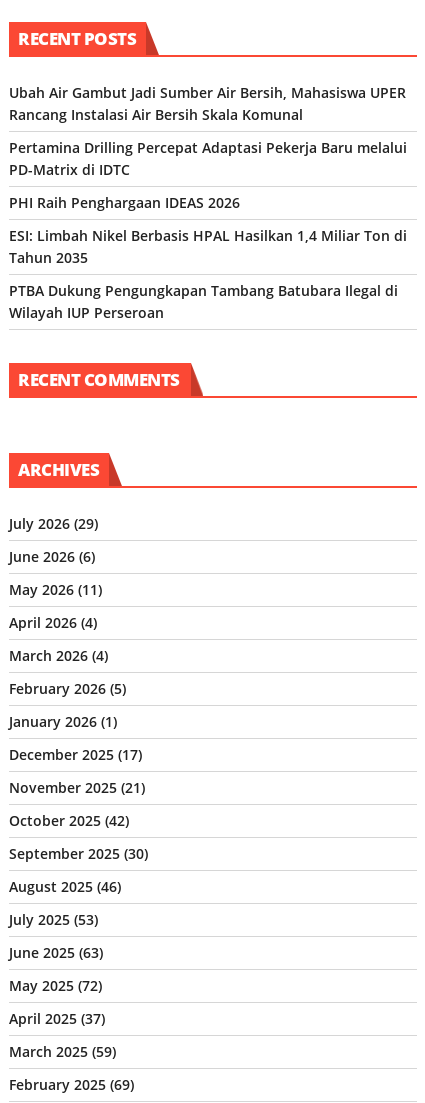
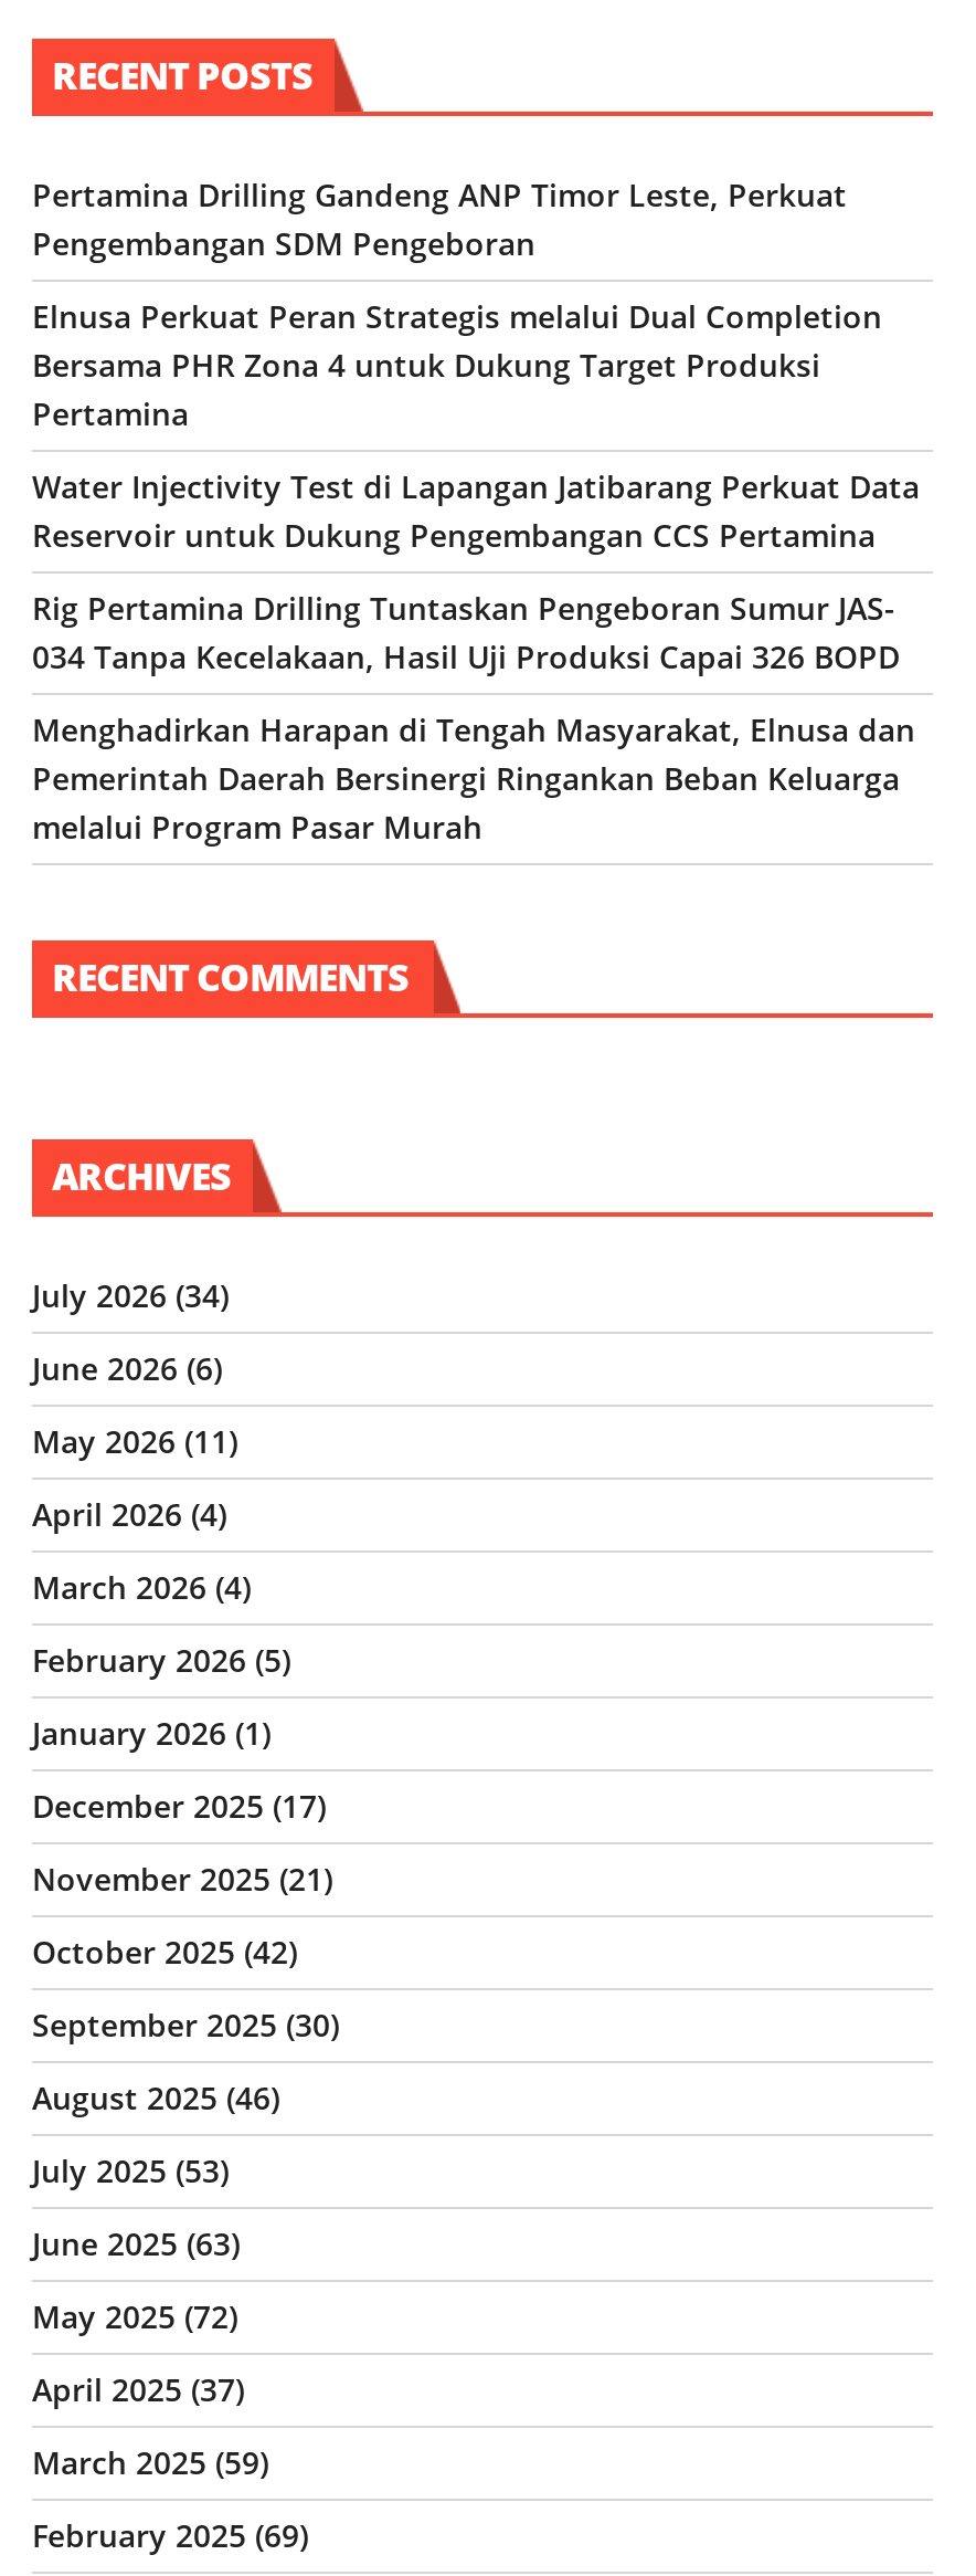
[9,83,406,124] Ubah Air Gambut Jadi Sumber Air Bersih, Mahasiswa UPER | Rancang Instalasi Air Bersih Skala Komunal -> [32,175,847,265] Pertamina Drilling Gandeng ANP Timor Leste, Perkuat | Pengembangan SDM Pengeboran
[9,138,407,179] Pertamina Drilling Percepat Adaptasi Pekerja Baru melalui | PD-Matrix di IDTC -> [32,296,882,436] Elnusa Perkuat Peran Strategis melalui Dual Completion | Bersama PHR Zona 4 untuk Dukung Target Produksi | Pertamina
[9,193,240,212] PHI Raih Penghargaan IDEAS 2026 -> [32,467,920,557] Water Injectivity Test di Lapangan Jatibarang Perkuat Data | Reservoir untuk Dukung Pengembangan CCS Pertamina
[9,226,407,267] ESI: Limbah Nikel Berbasis HPAL Hasilkan 1,4 Miliar Ton di | Tahun 2035 -> [32,588,900,679] Rig Pertamina Drilling Tuntaskan Pengeboran Sumur JAS- | 034 Tanpa Kecelakaan, Hasil Uji Produksi Capai 326 BOPD
[9,281,398,322] PTBA Dukung Pengungkapan Tambang Batubara Ilegal di | Wilayah IUP Perseroan -> [32,710,915,849] Menghadirkan Harapan di Tengah Masyarakat, Elnusa dan | Pemerintah Daerah Bersinergi Ringankan Beban Keluarga | melalui Program Pasar Murah
[9,514,98,533] July 2026 (29) -> [32,1275,229,1317] July 2026 (34)

